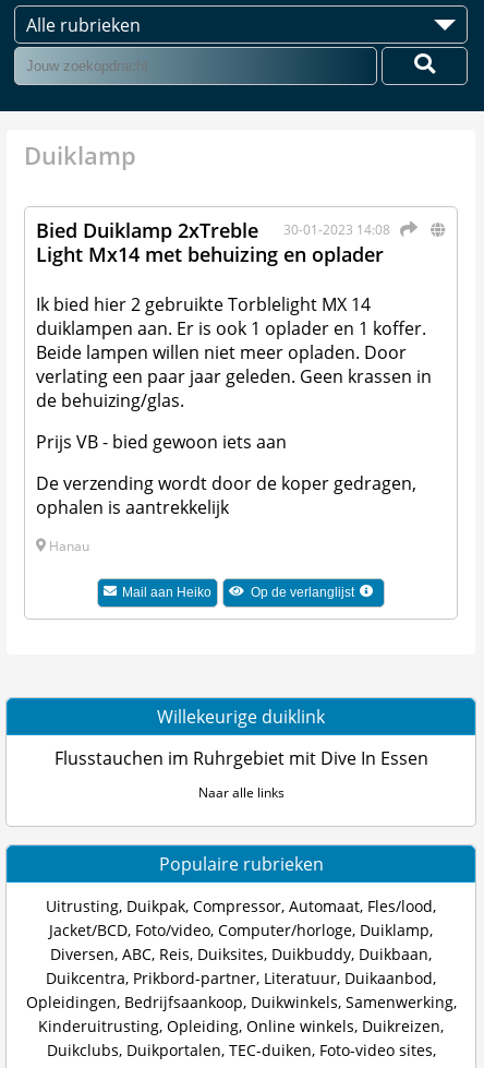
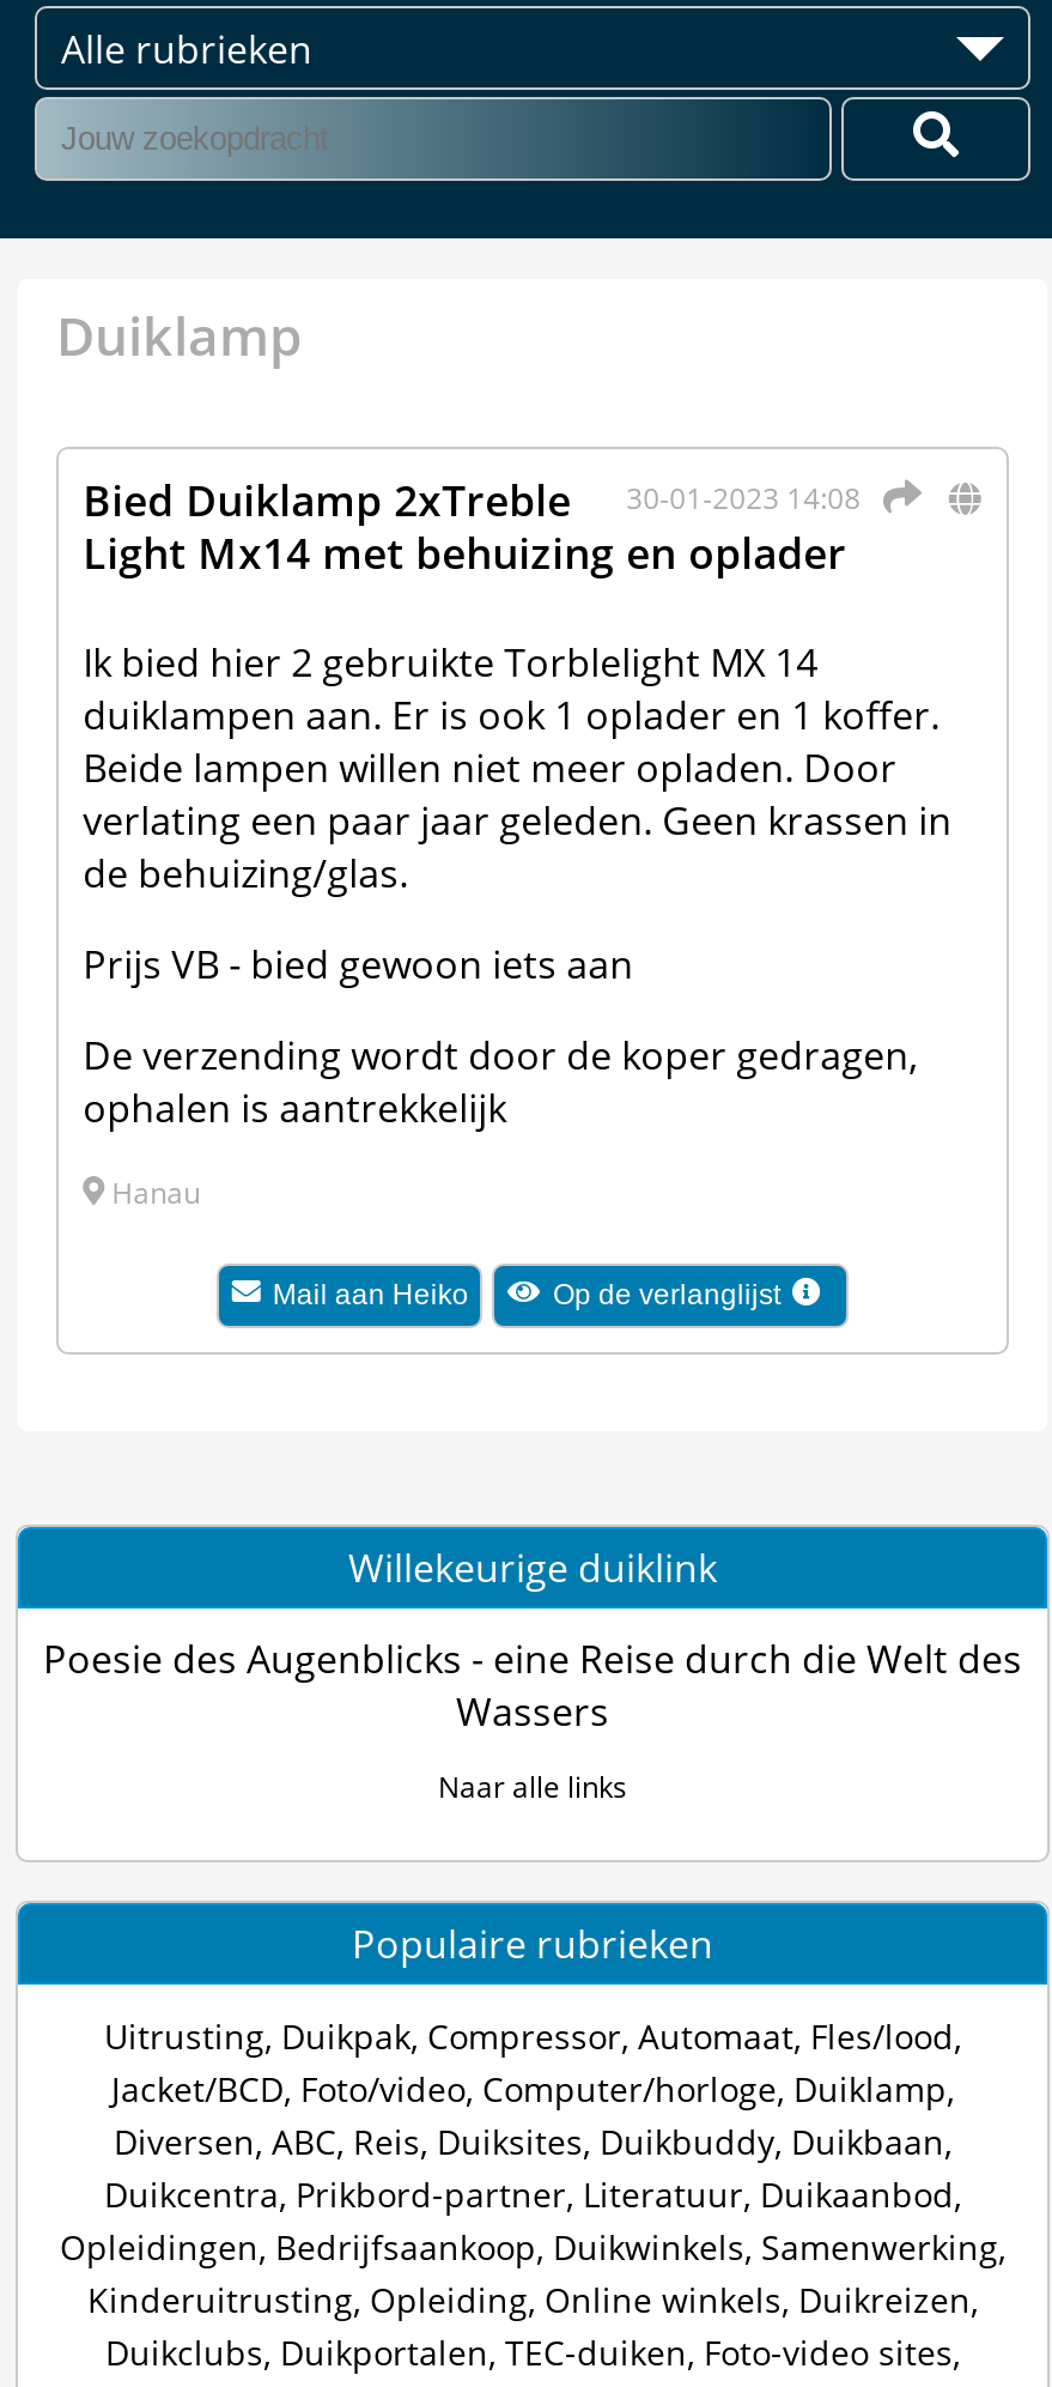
[54,746,428,770] Flusstauchen im Ruhrgebiet mit Dive In Essen -> [43,1632,1022,1738] Poesie des Augenblicks - eine Reise durch die Welt des | Wassers

